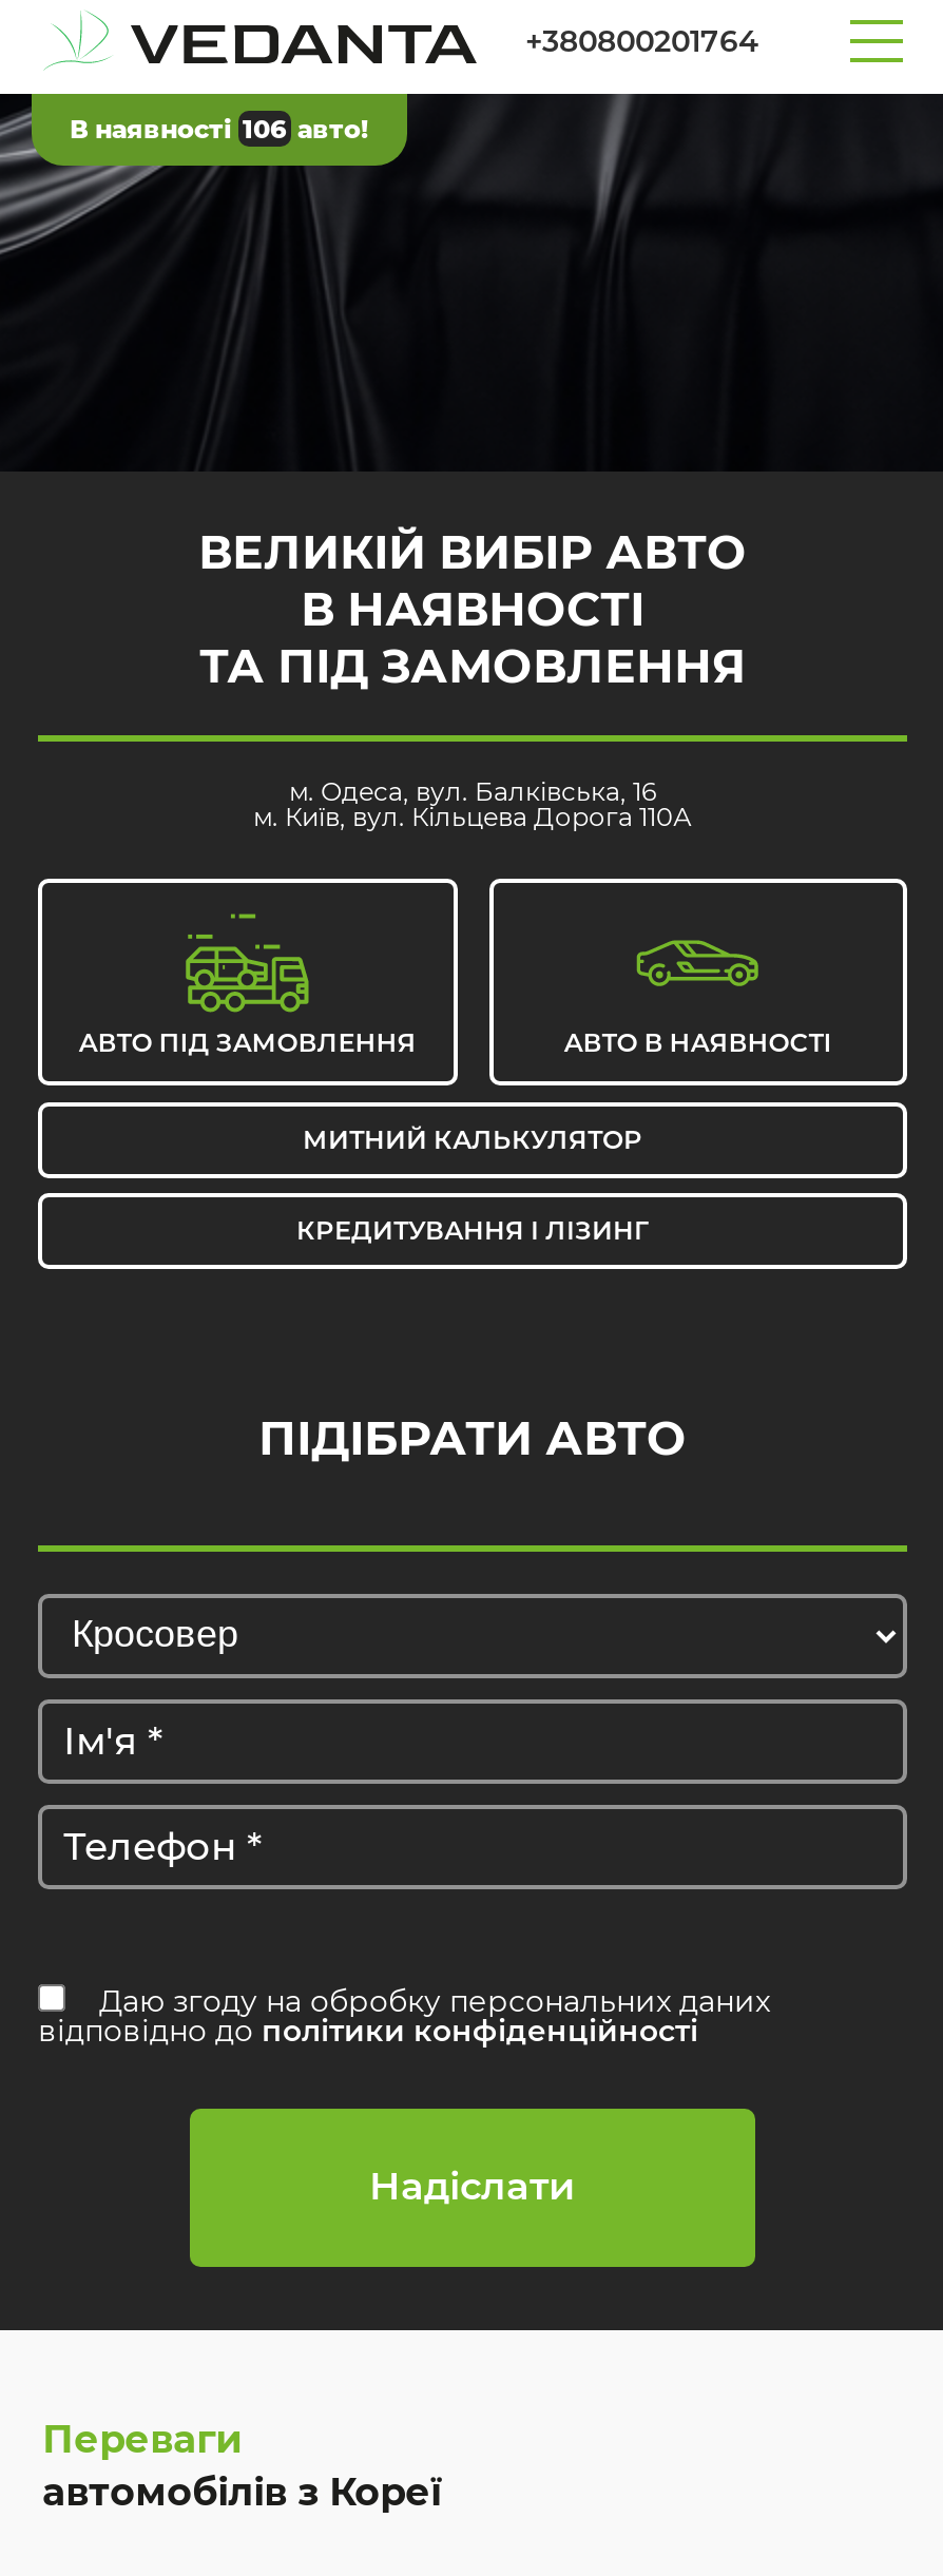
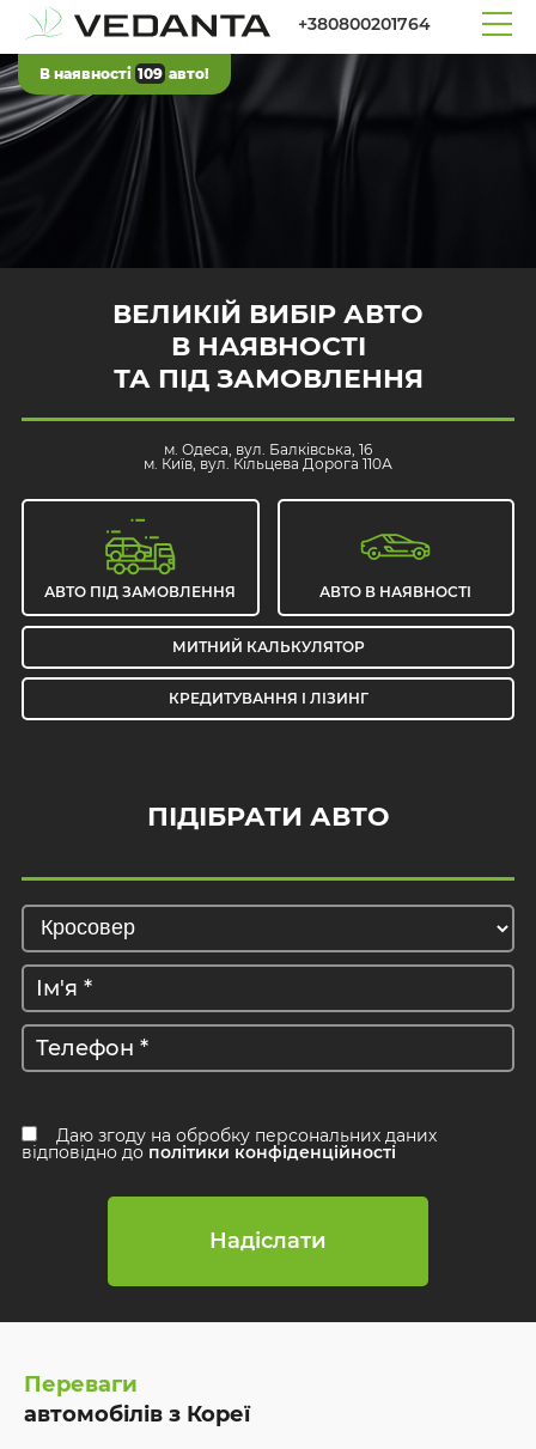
[70,113,369,145] В наявності 106 авто! -> [39,65,209,83] В наявності 109 авто!

